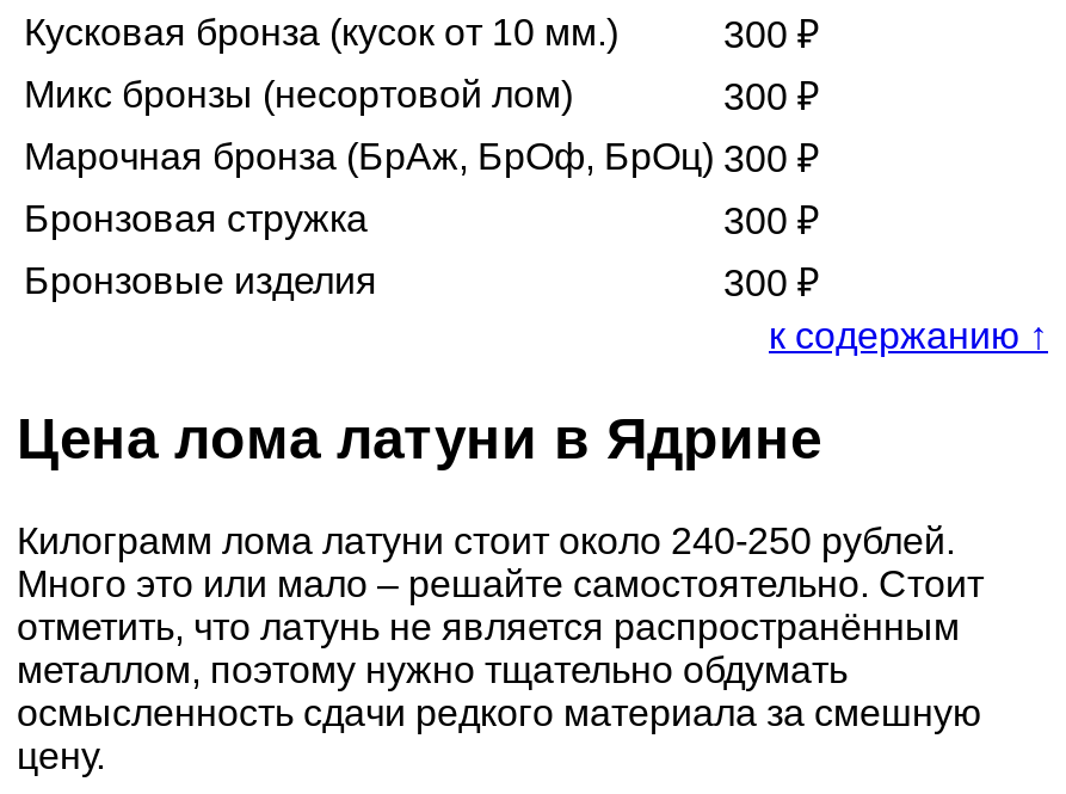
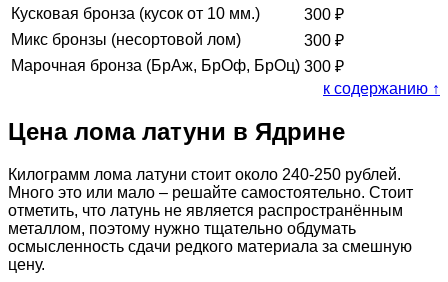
[24,198,819,303] Бронзовая стружка | 300 ₽ | Бронзовые изделия | 300 ₽ -> none

